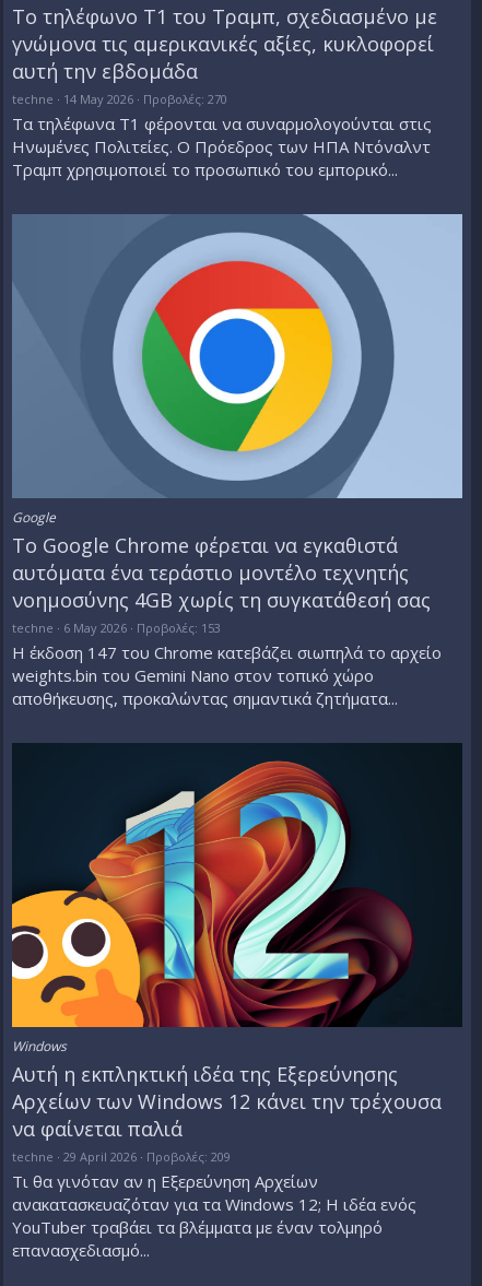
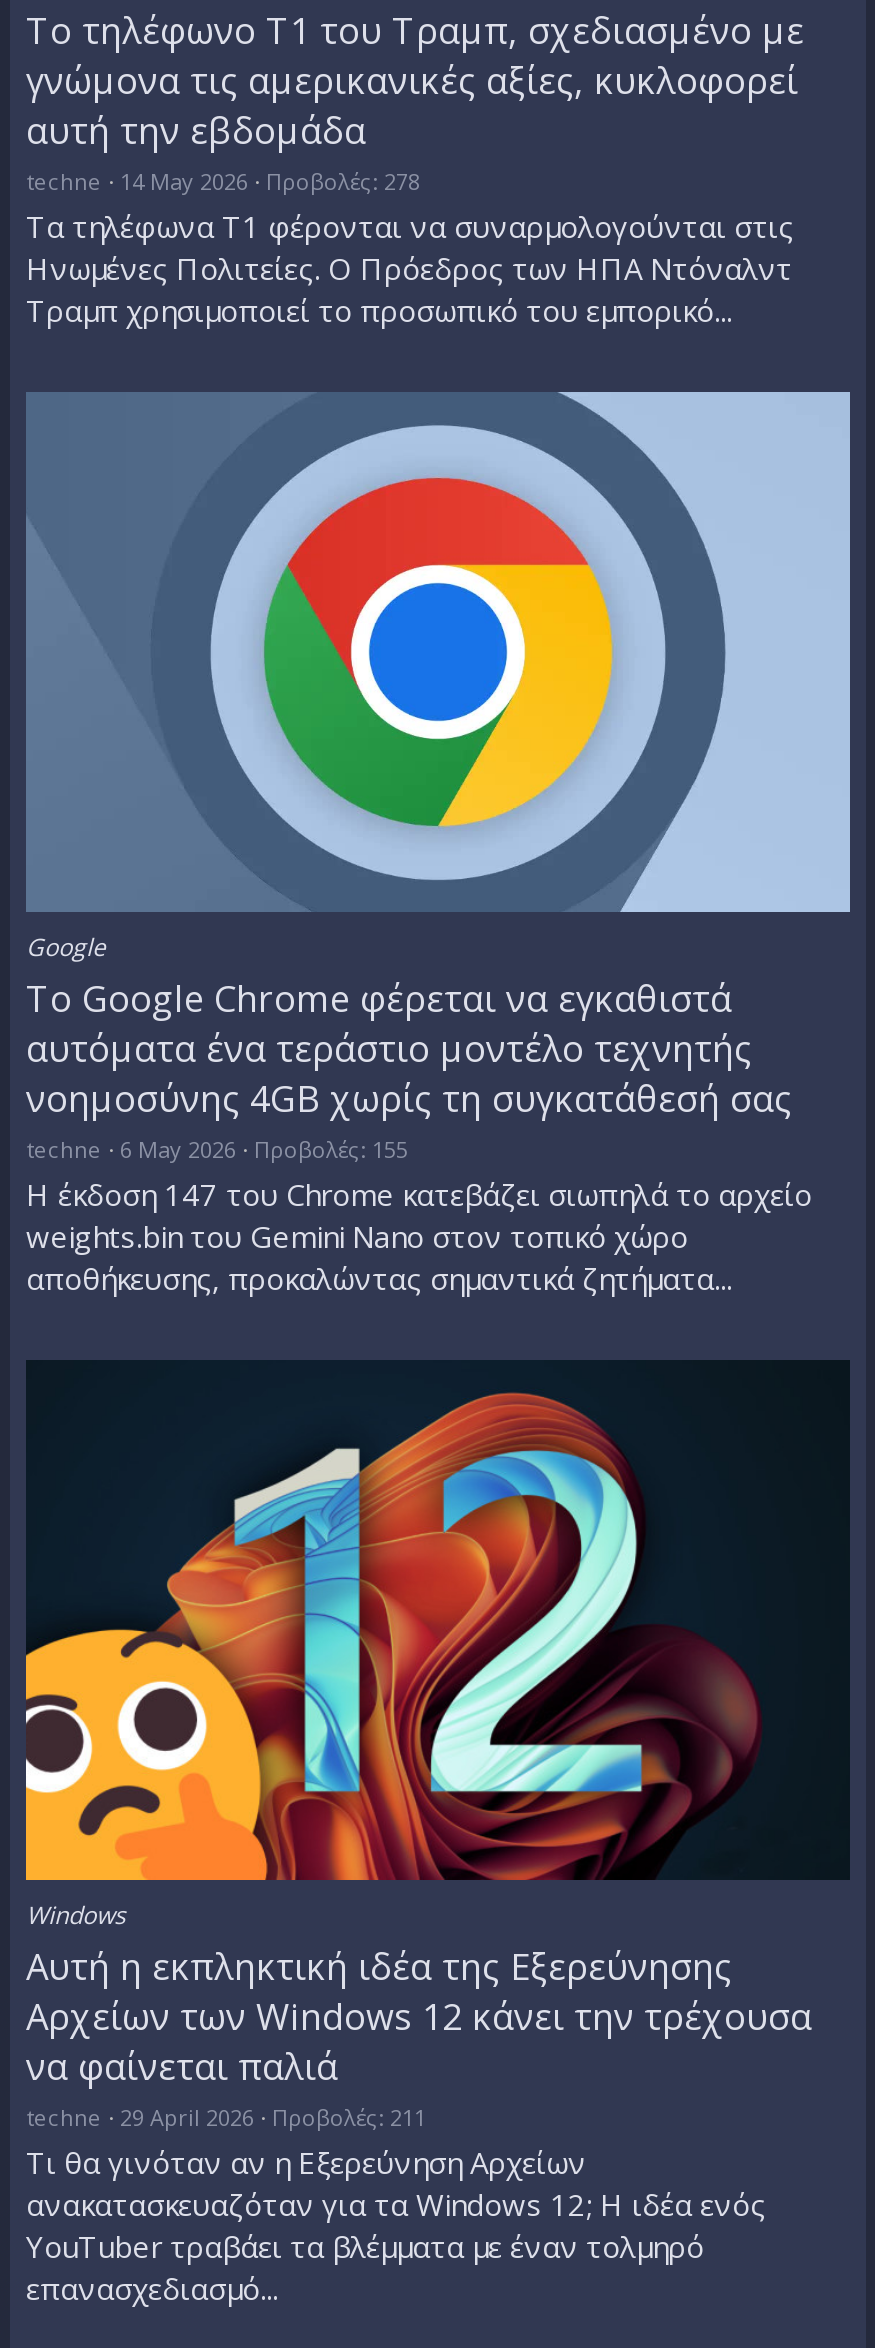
[12,91,227,107] techne 14 May 2026 Προβολές: 270 -> [26,166,420,196] techne 14 May 2026 Προβολές: 278
[12,620,221,636] techne 6 May 2026 Προβολές: 153 -> [26,1134,408,1164] techne 6 May 2026 Προβολές: 155
[12,1148,231,1165] techne 29 April 2026 Προβολές: 209 -> [26,2102,426,2132] techne 29 April 2026 Προβολές: 211

